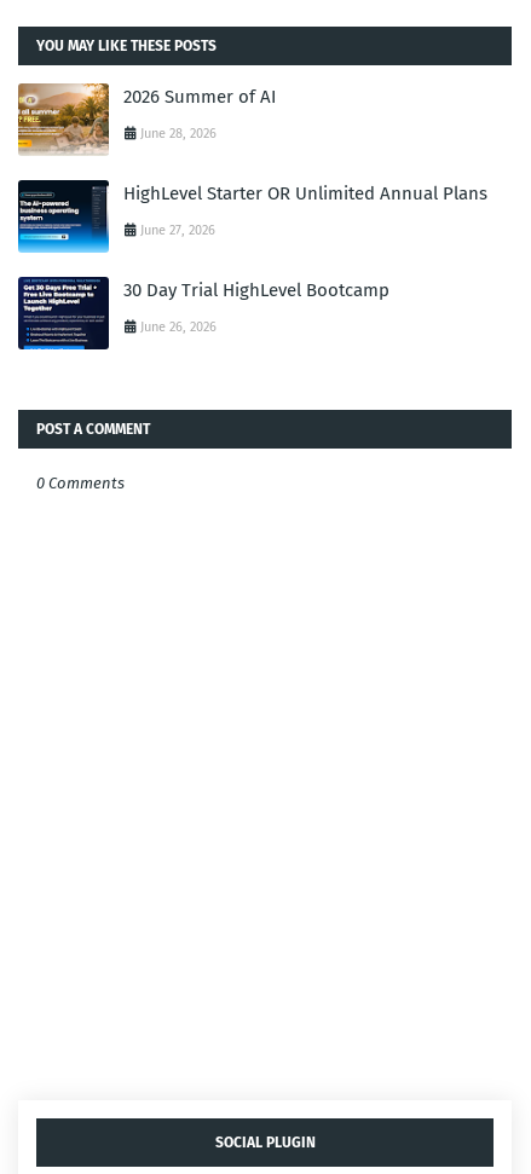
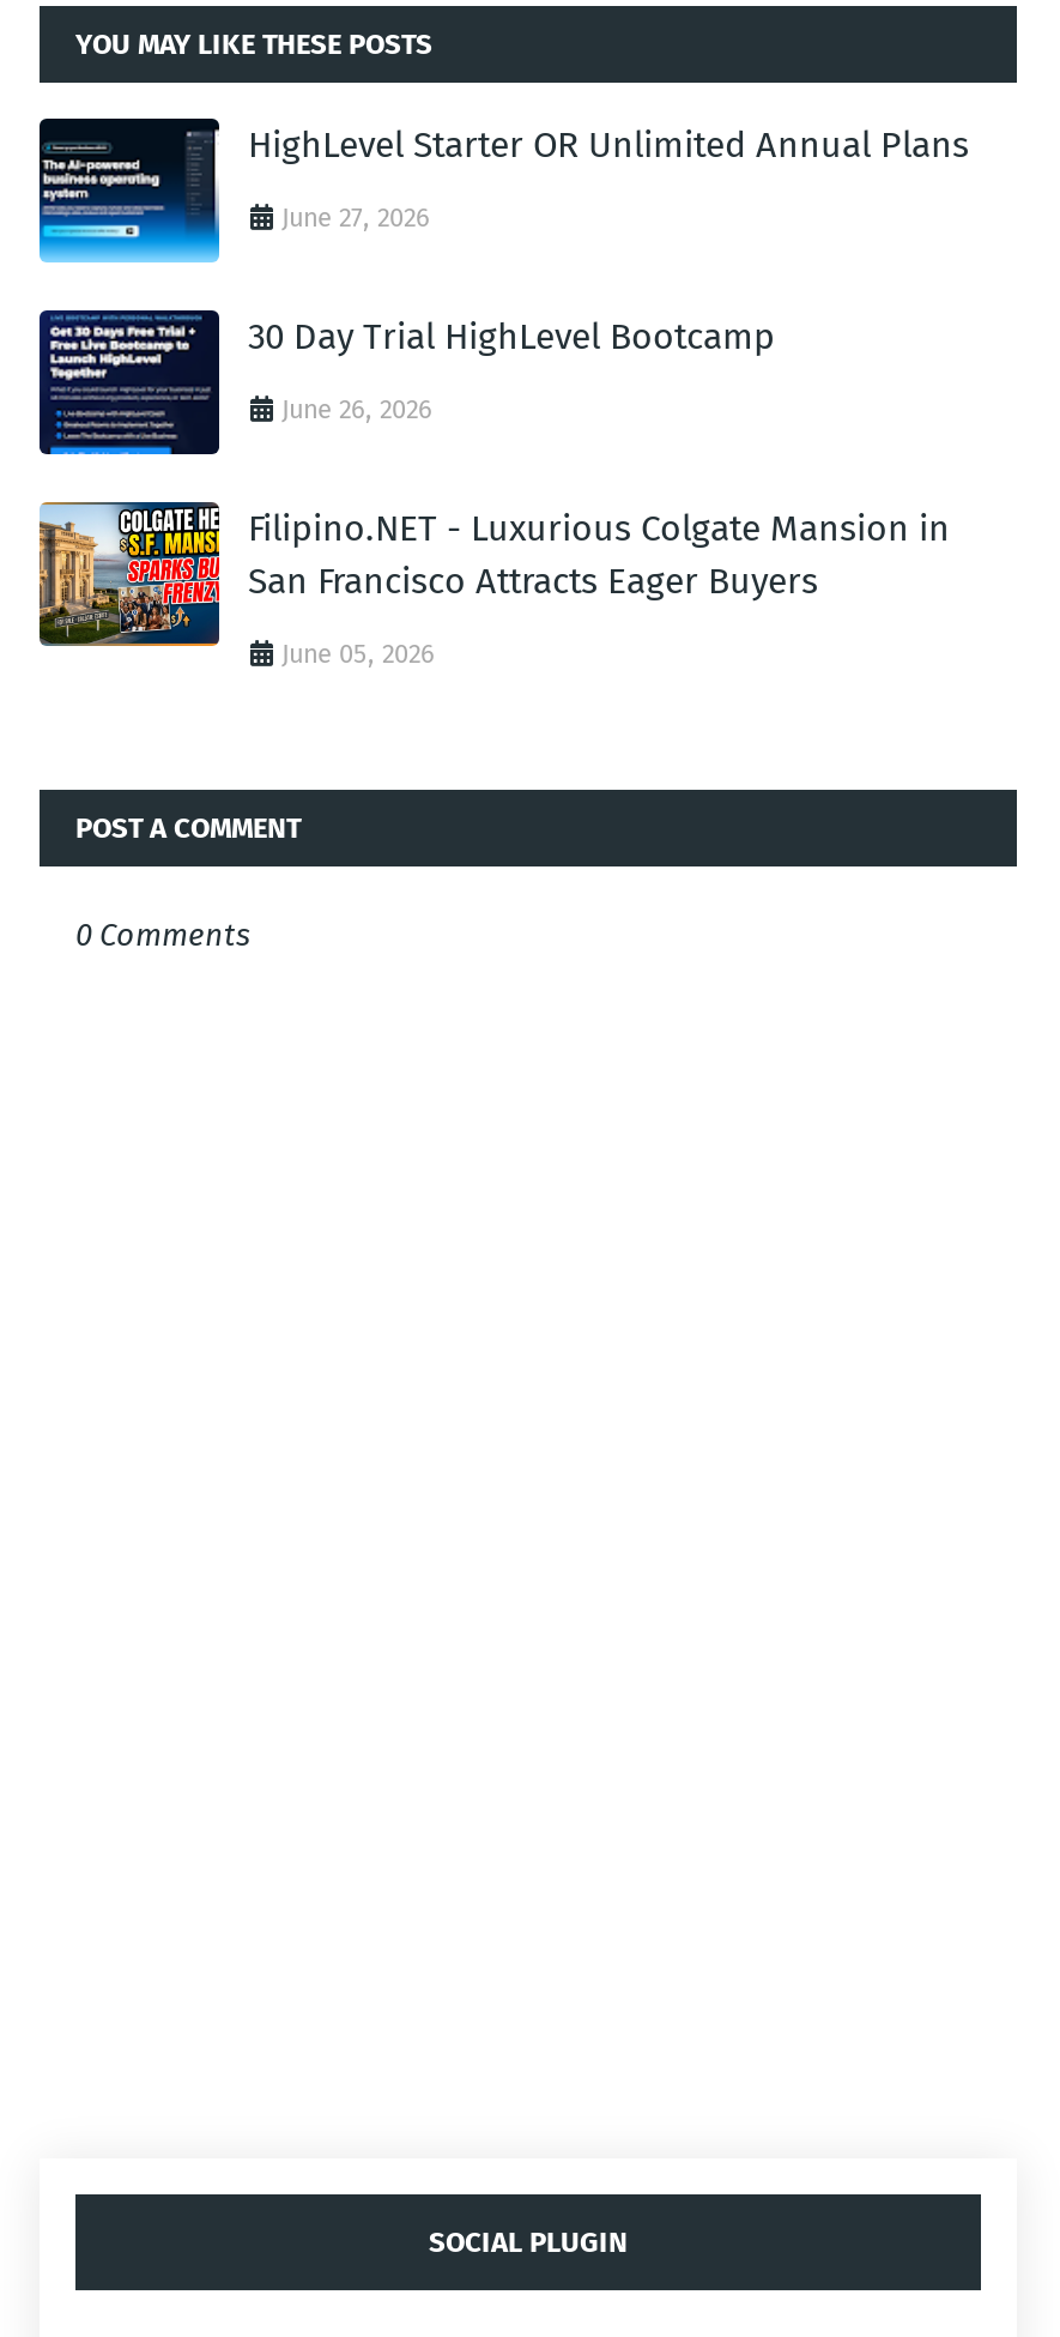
[17,82,276,156] [image] | 2026 Summer of AI | June 28, 2026 -> none
moved [16,183,487,335] -> [35,124,969,426]: [image] | HighLevel Starter OR Unlimited Annual Plans | June 27, 2026 | 30 Day Trial HighLevel Bootcamp | June 26, 2026
none -> [37,500,950,671] [image] | Filipino.NET - Luxurious Colgate Mansion in | San Francisco Attracts Eager Buyers | June 05, 2026

